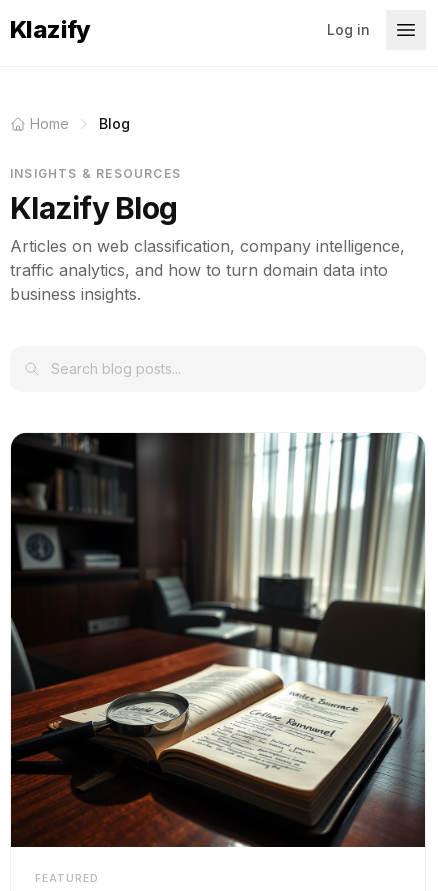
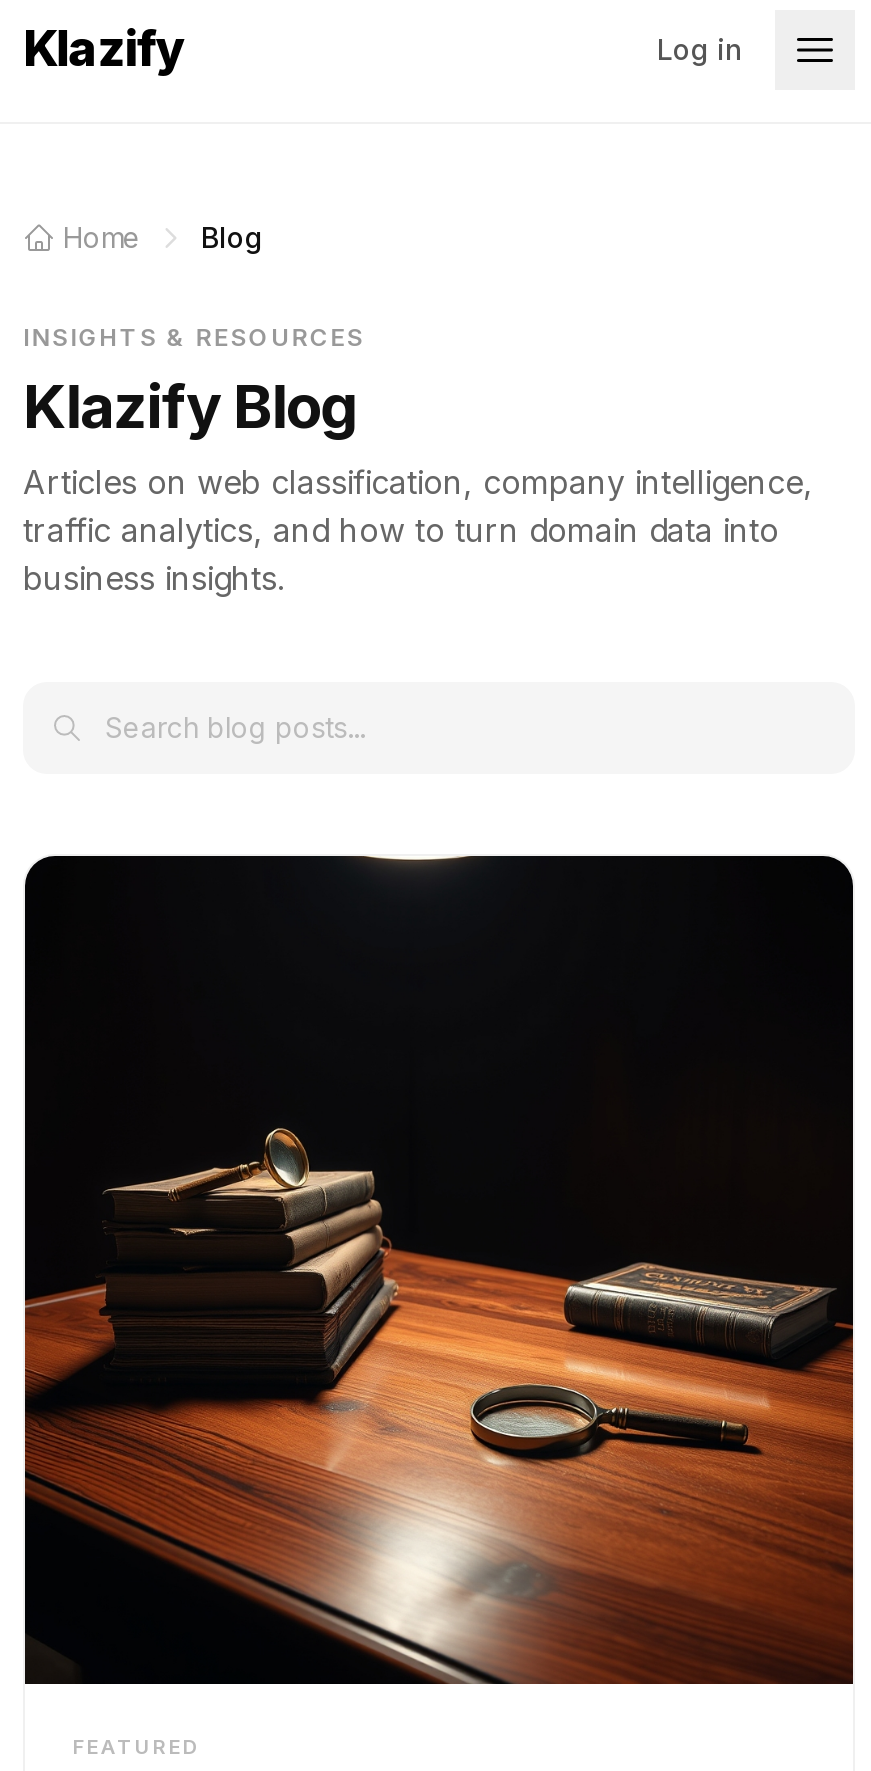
[10,432,426,848] [image] -> [23,854,855,1686] [image]

